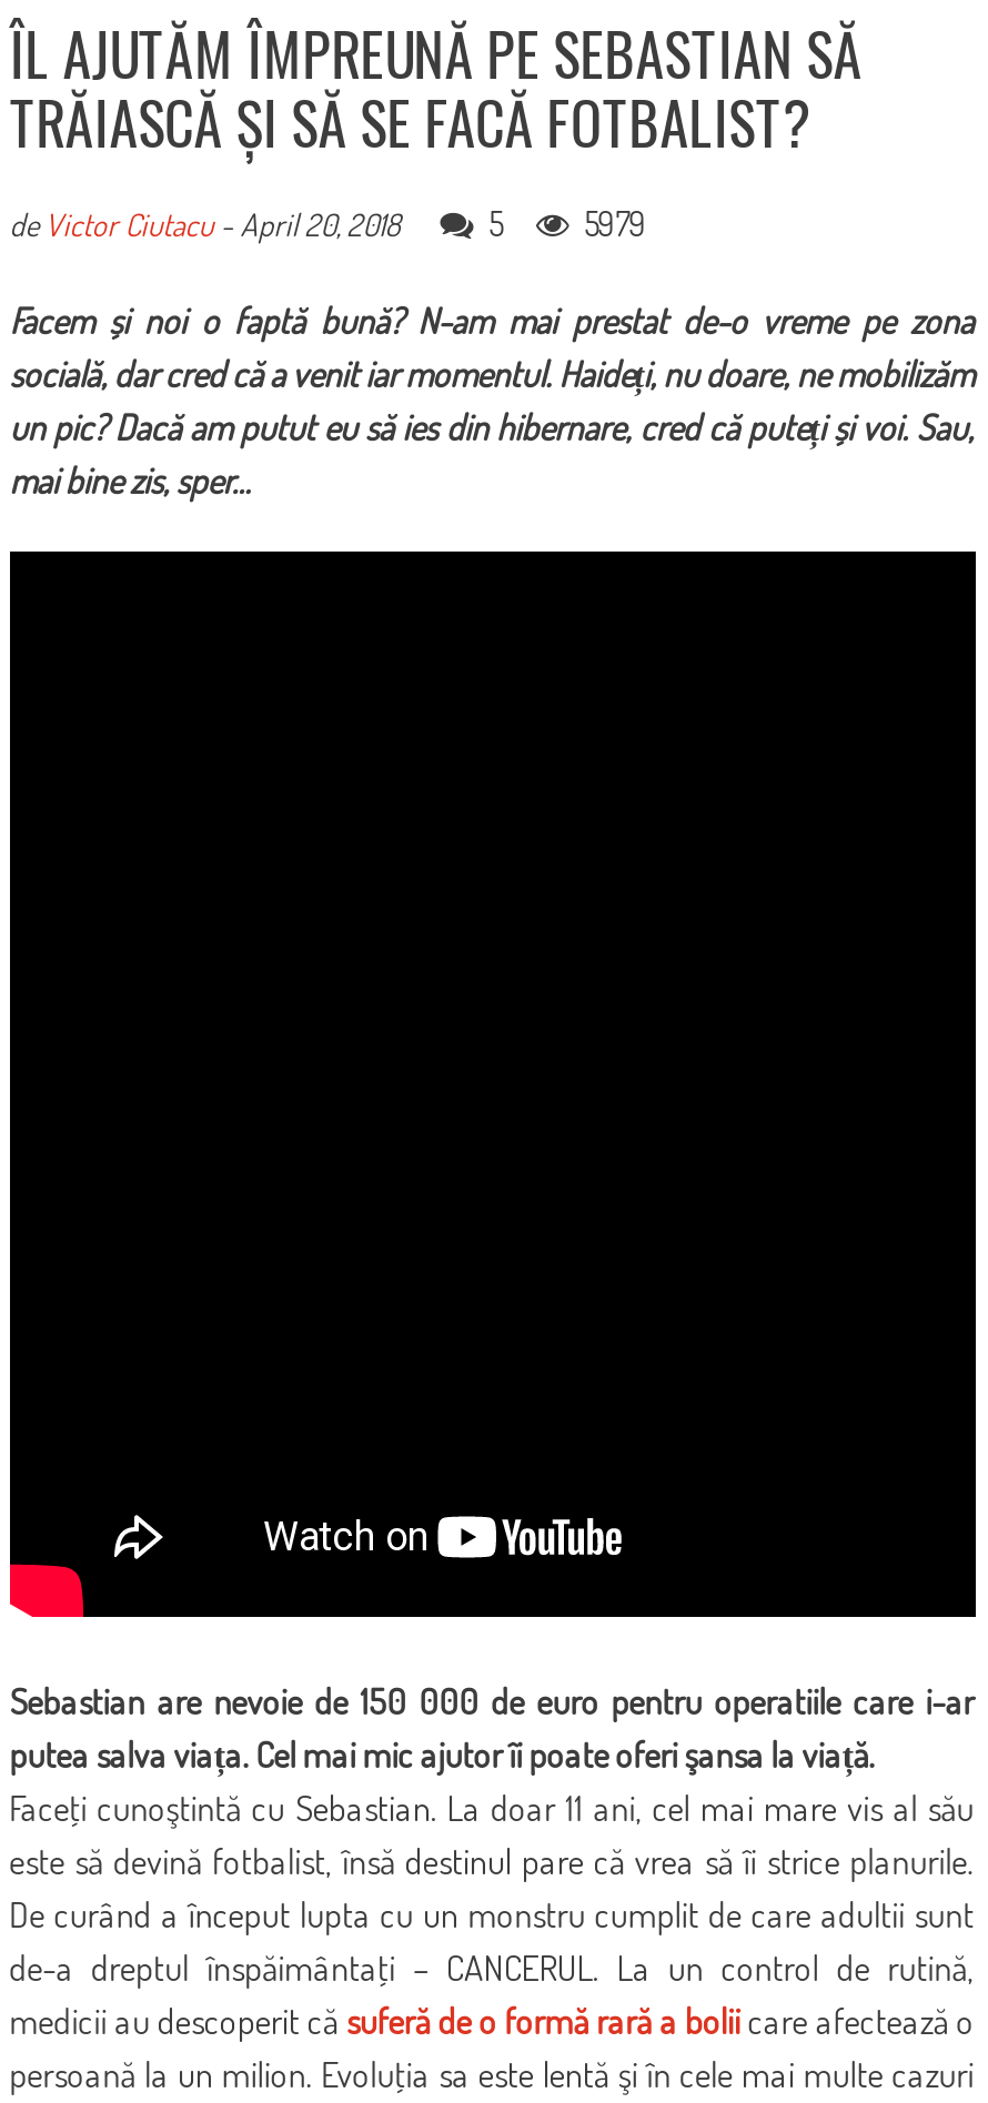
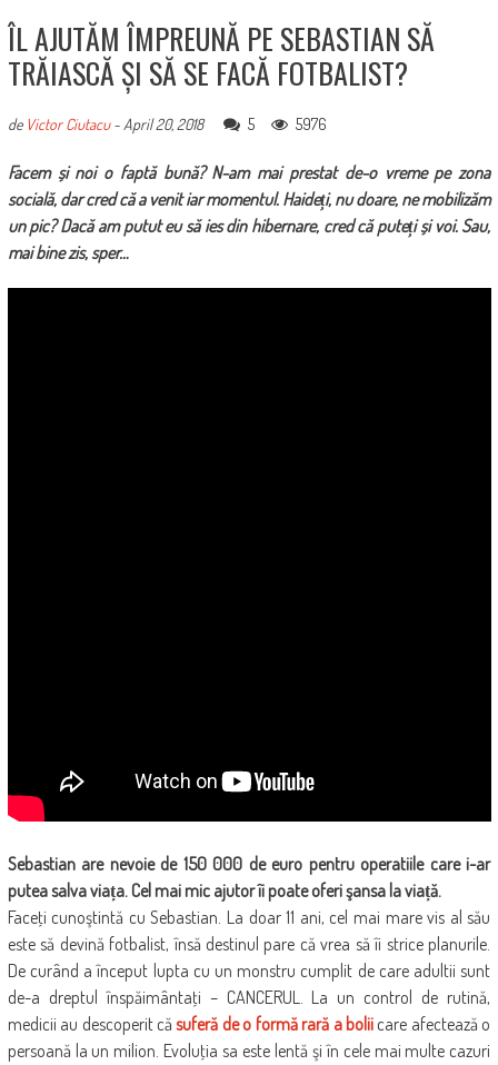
[489,204,647,246] 5 5979 -> [248,114,326,135] 5 5976

